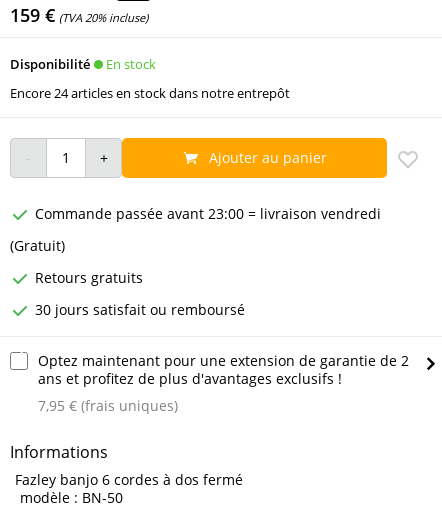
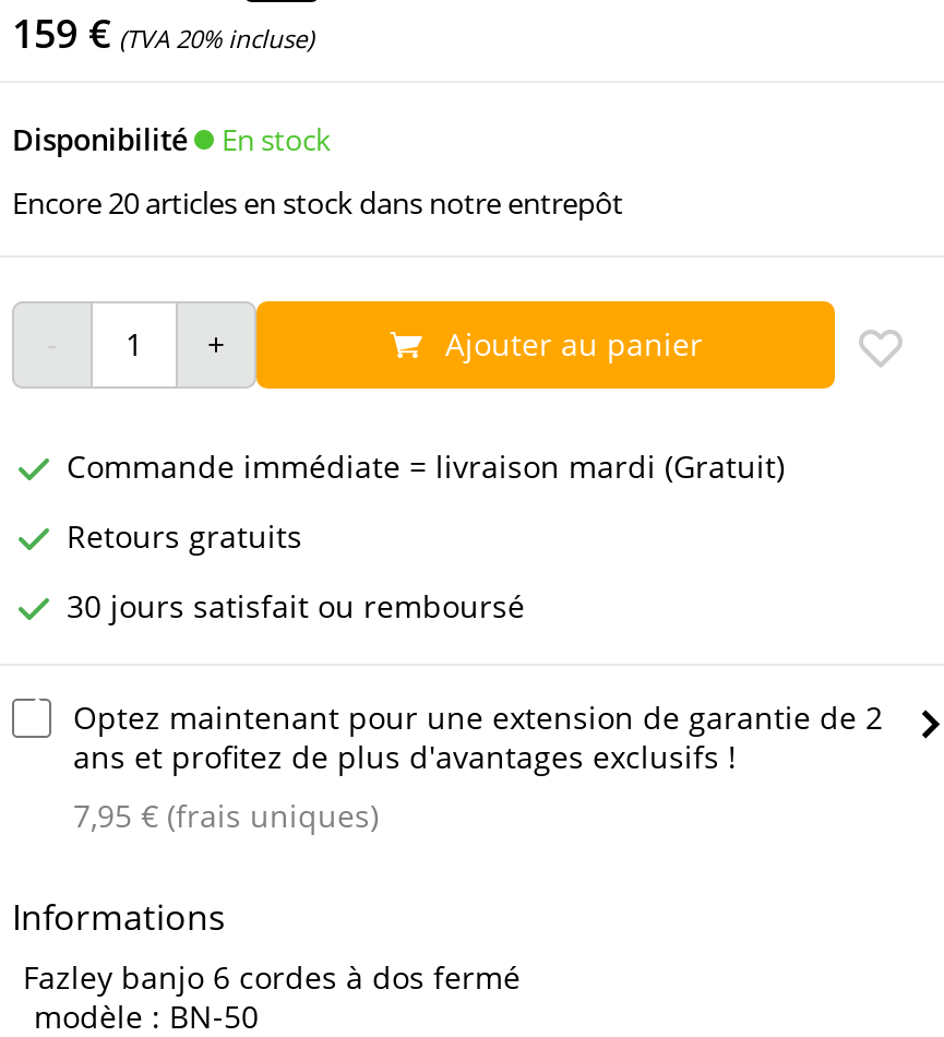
[10,84,290,102] Encore 24 articles en stock dans notre entrepôt -> [12,183,623,222] Encore 20 articles en stock dans notre entrepôt
[10,204,381,255] Commande passée avant 23:00 = livraison vendredi | (Gratuit) -> [67,445,785,486] Commande immédiate = livraison mardi (Gratuit)

